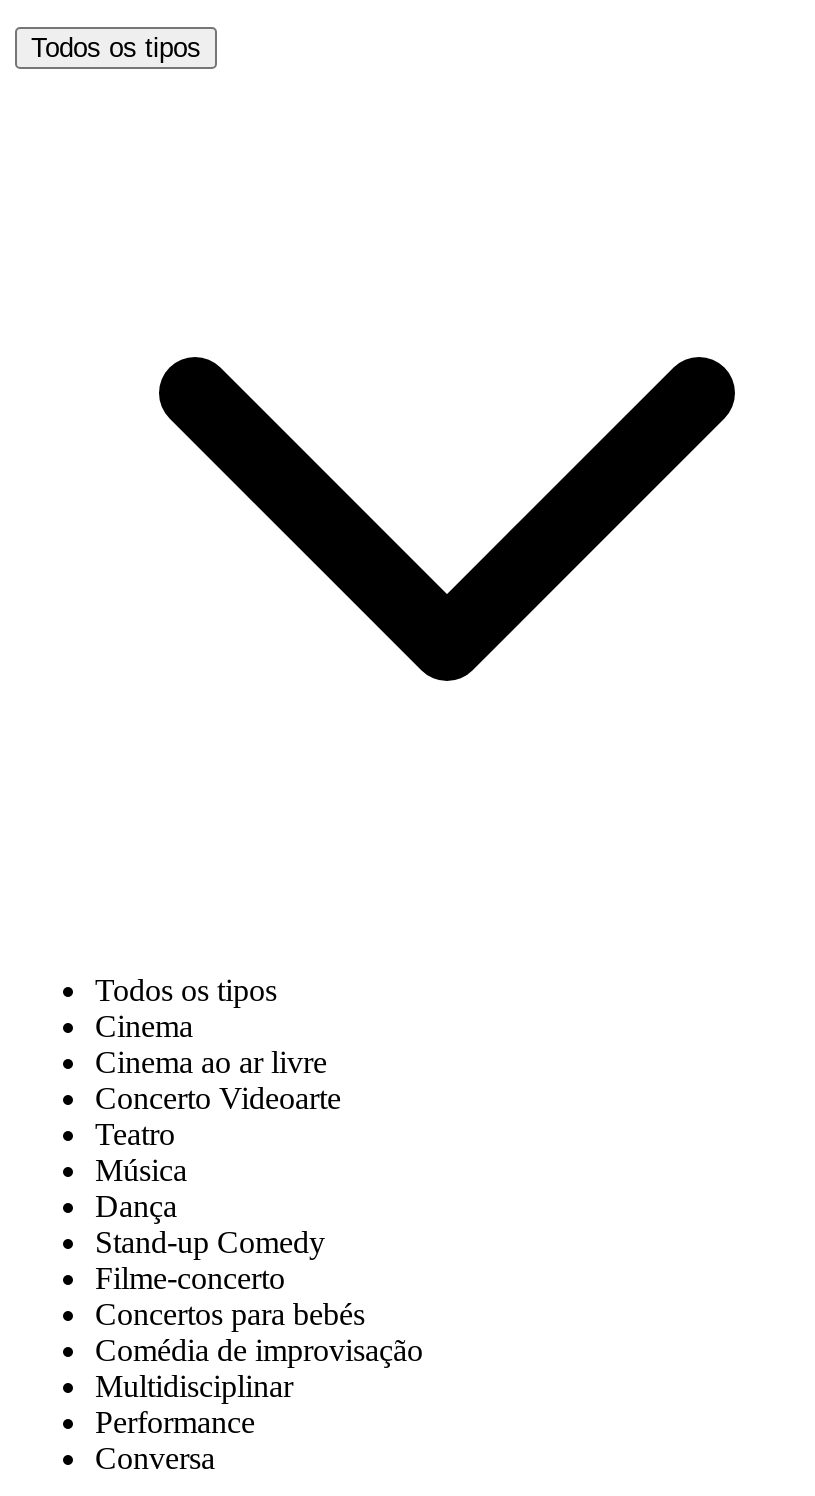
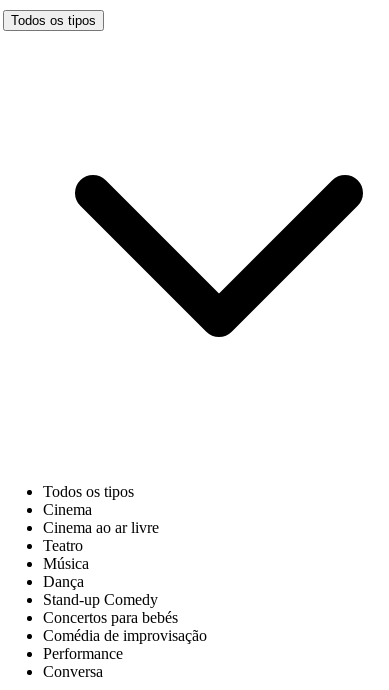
[95,1081,341,1115] Concerto Videoarte -> none
[95,1261,285,1295] Filme-concerto -> none
[95,1369,293,1403] Multidisciplinar -> none

